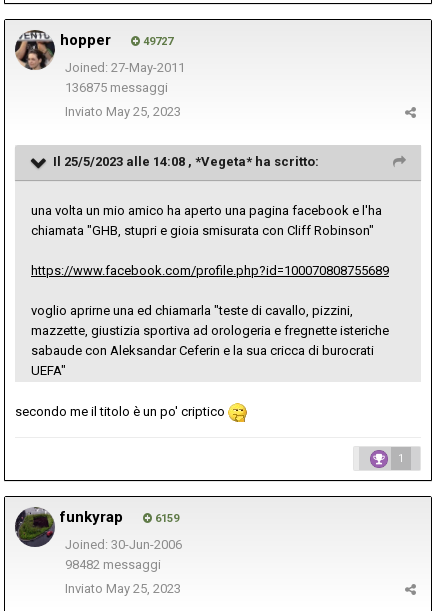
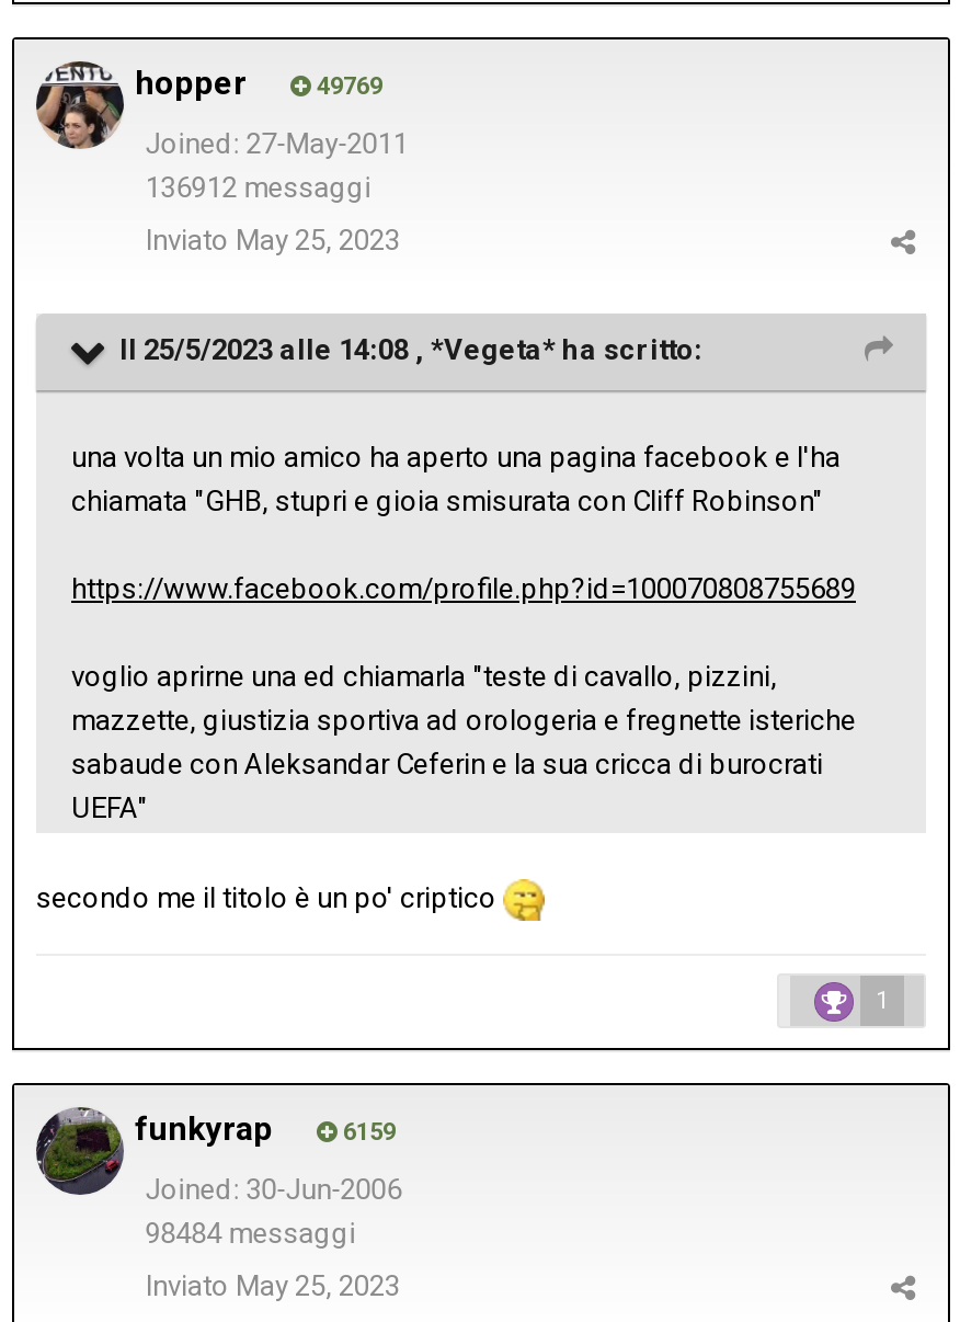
[140,35,173,48] 49727 -> [310,73,382,101] 49769
[65,80,168,95] 136875 messaggi -> [145,172,371,205] 136912 messaggi
[65,557,161,572] 98482 messaggi -> [145,1218,356,1251] 98484 messaggi

